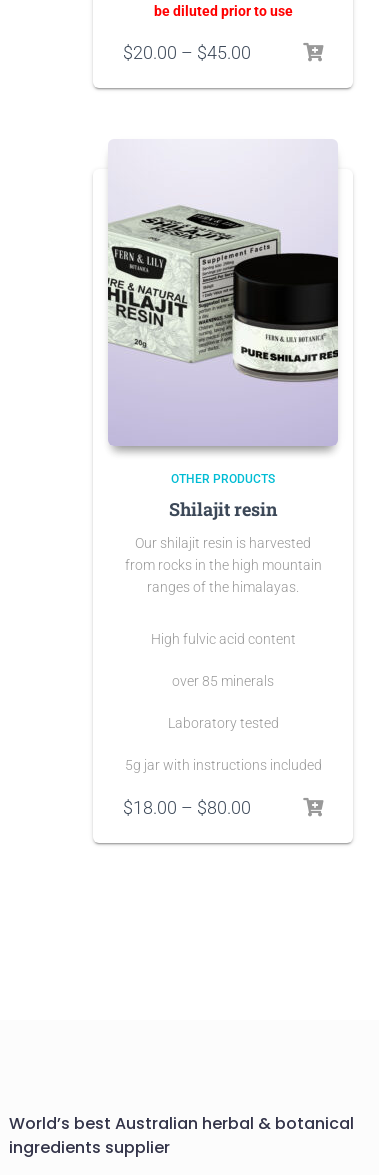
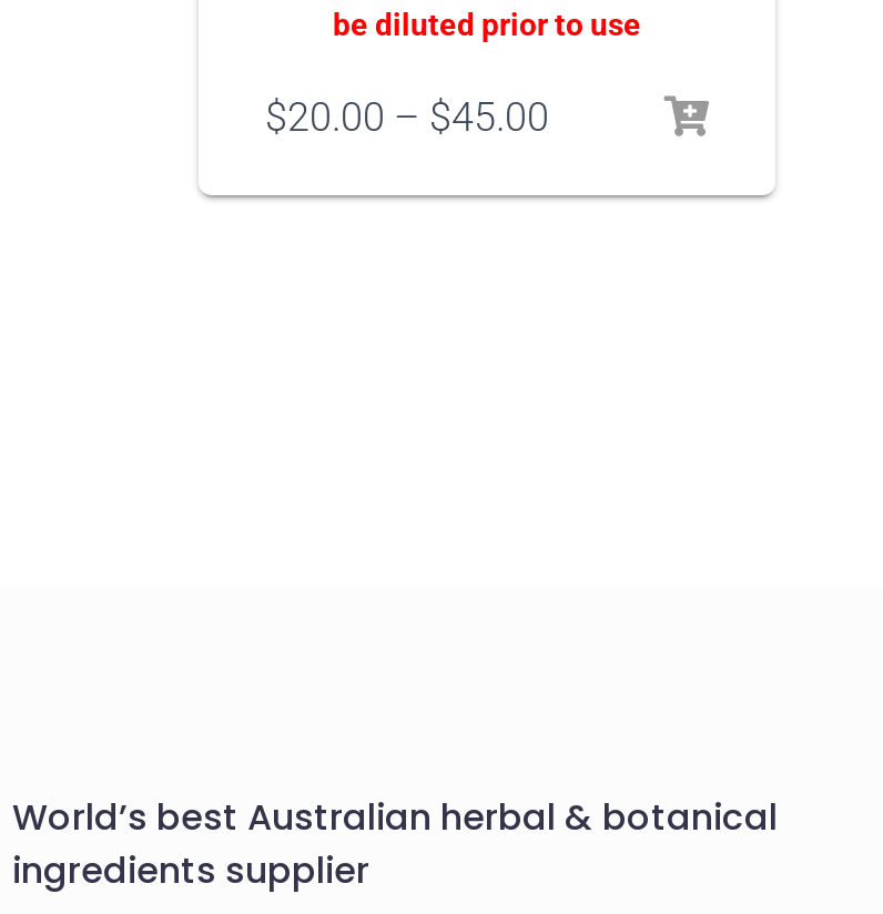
[107,163,339,818] [image] | OTHER PRODUCTS | Shilajit resin | Our shilajit resin is harvested | from rocks in the high mountain | ranges of the himalayas. | High fulvic acid content | over 85 minerals | Laboratory tested | 5g jar with instructions included | $18.00 – $80.00 -> none

